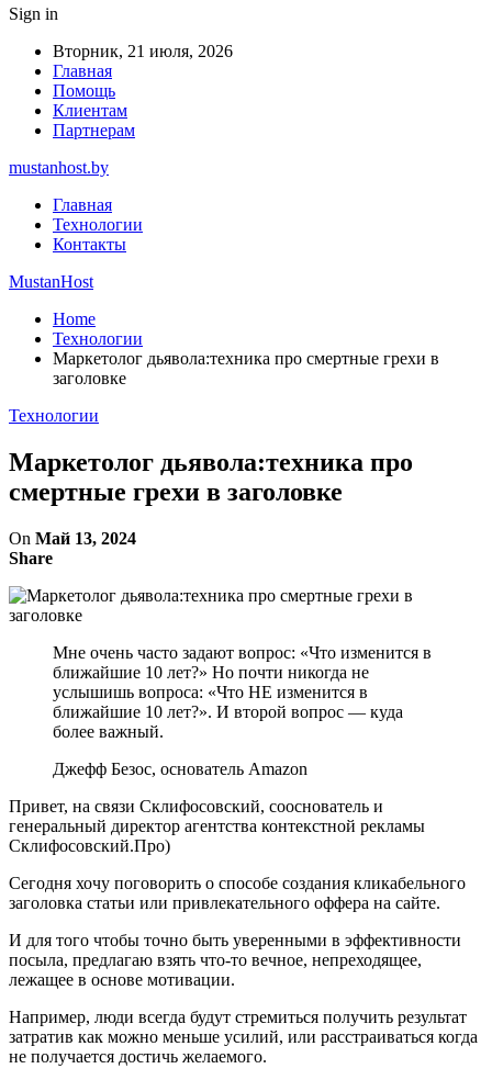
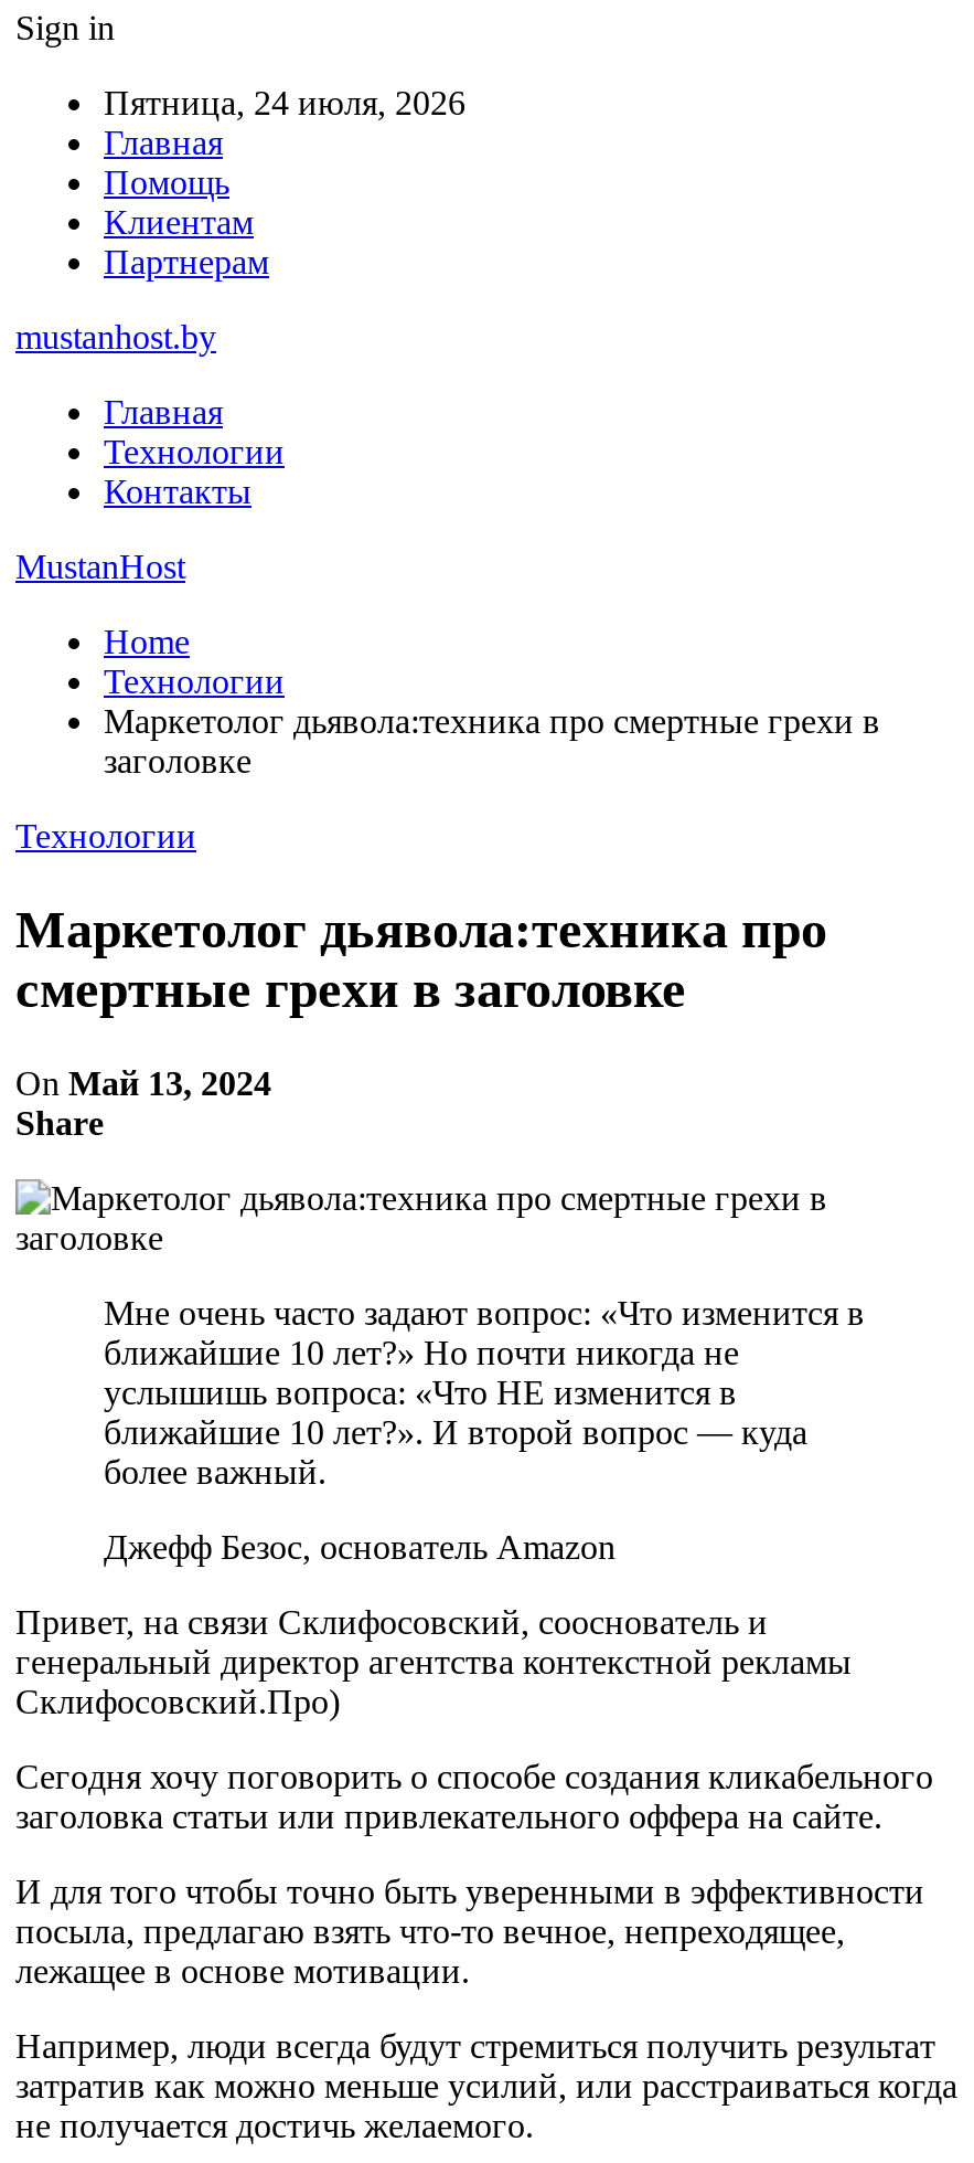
[53,42,233,60] Вторник, 21 июля, 2026 -> [104,84,465,121] Пятница, 24 июля, 2026

